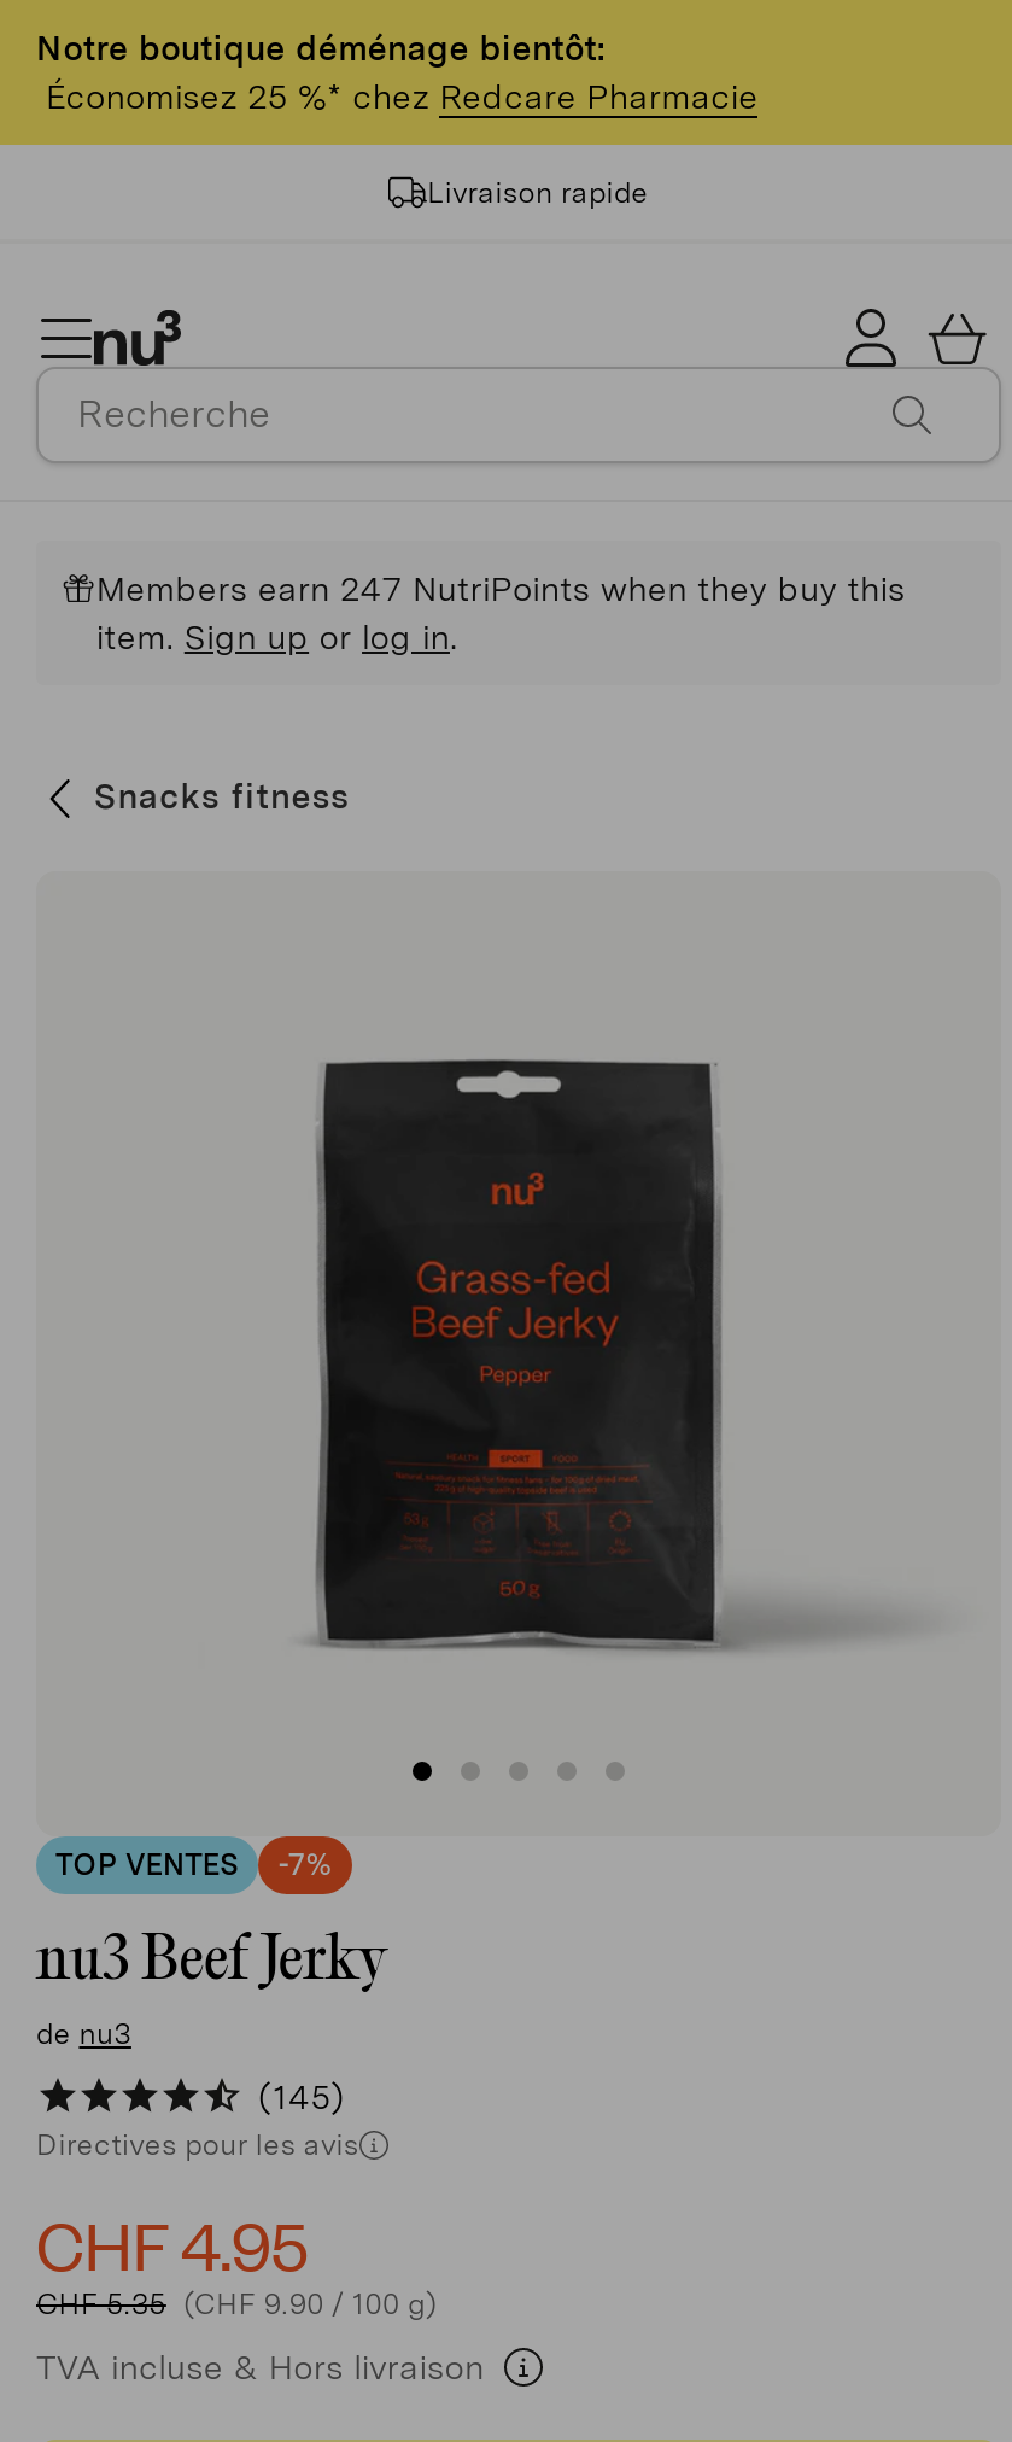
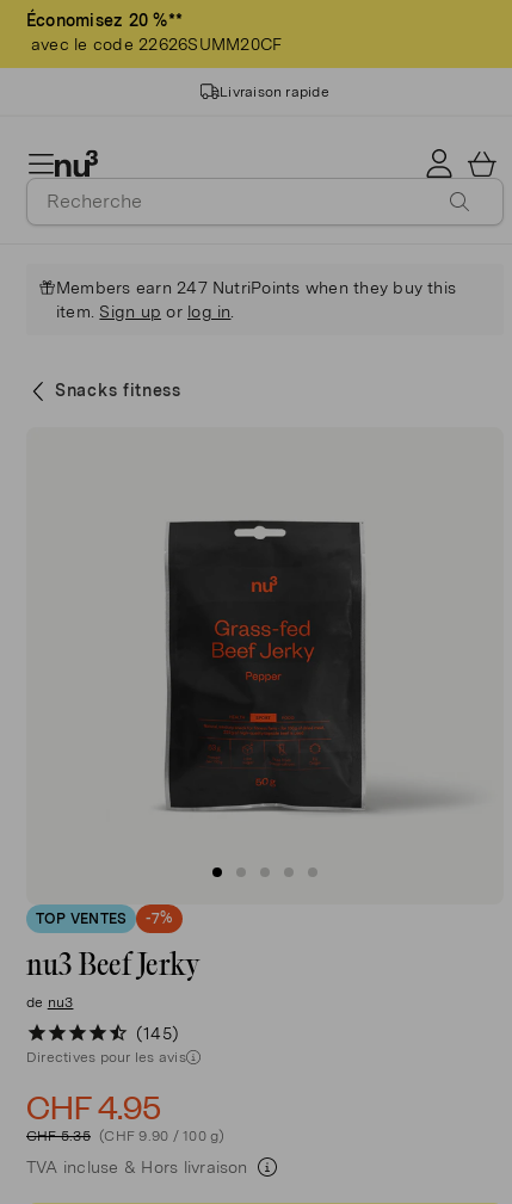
[36,29,758,116] Notre boutique déménage bientôt: | Économisez 25 %* chez Redcare Pharmacie -> [26,11,282,54] Économisez 20 %** | avec le code 22626SUMM20CF

